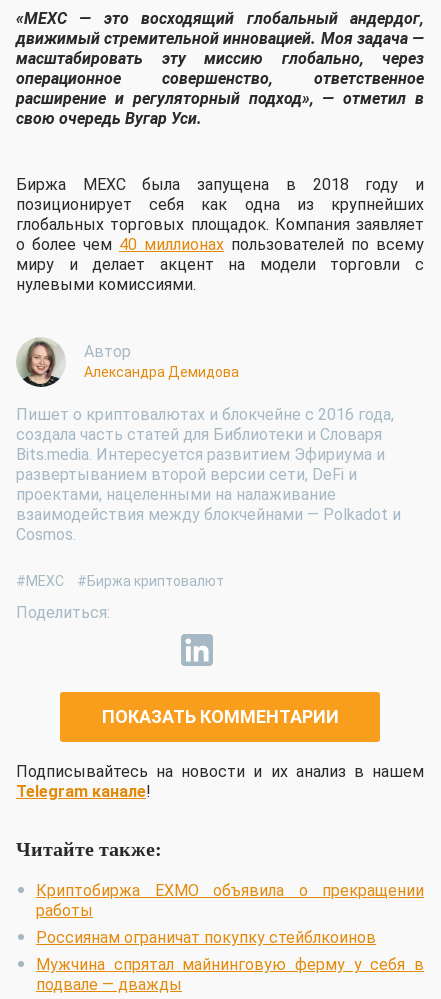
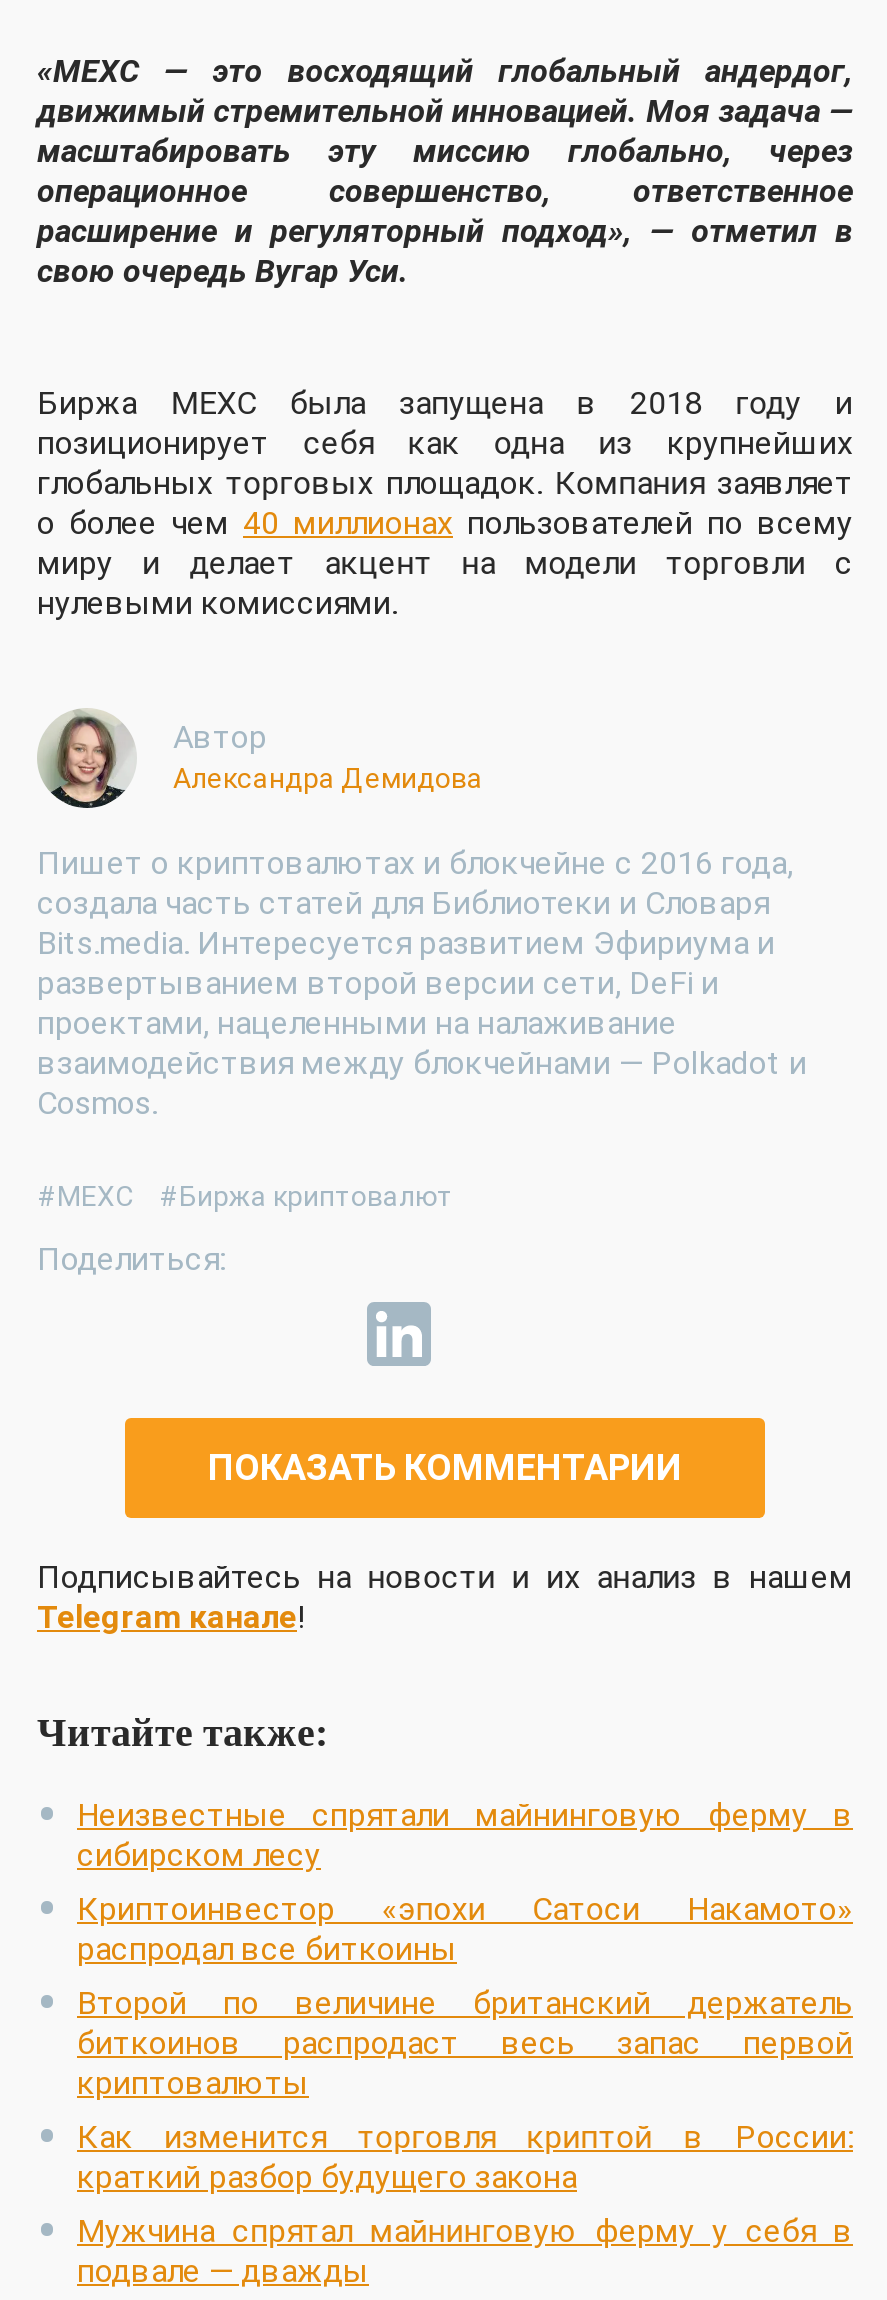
[36,880,424,946] Криптобиржа EXMO объявила о прекращении | работы | Россиянам ограничат покупку стейблкоинов -> [77,1795,853,2195] Неизвестные спрятали майнинговую ферму в | сибирском лесу | Криптоинвестор «эпохи Сатоси Накамото» | распродал все биткоины | Второй по величине британский держатель | биткоинов распродаст весь запас первой | криптовалюты | Как изменится торговля криптой в России: | краткий разбор будущего закона

